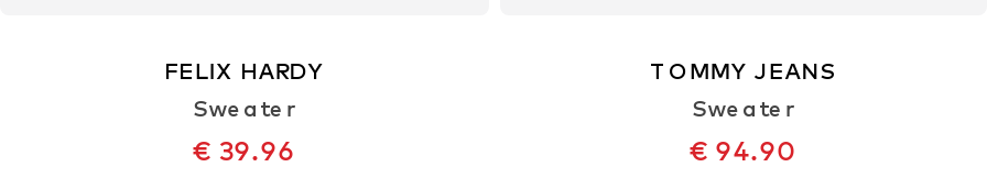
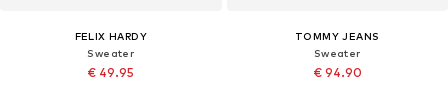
[192,135,296,168] € 39.96 -> [87,65,134,80] € 49.95

